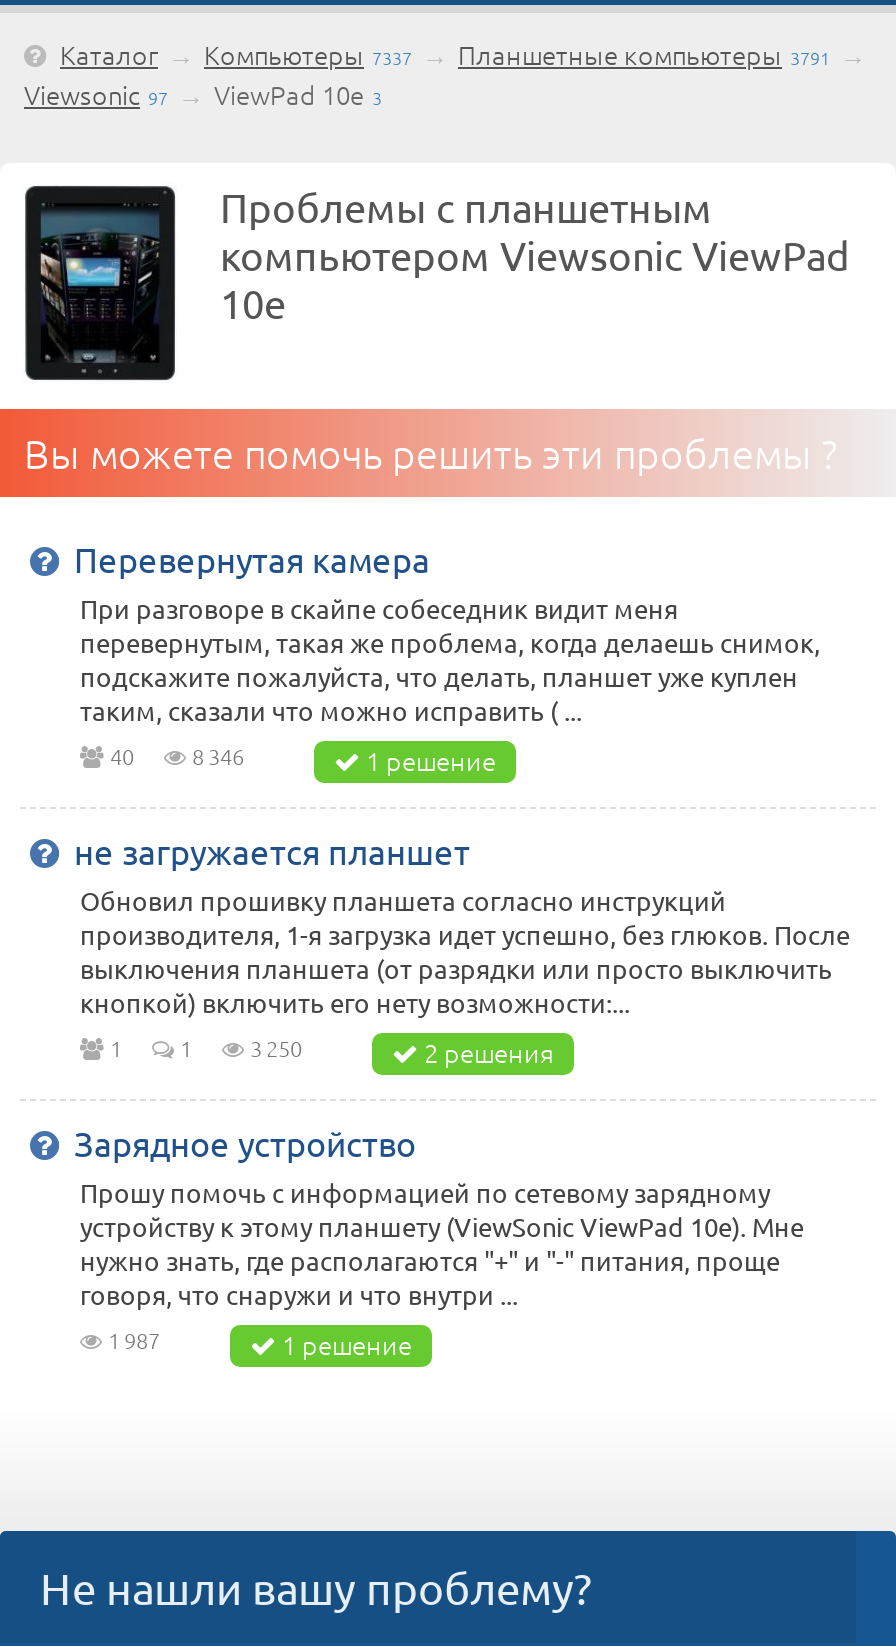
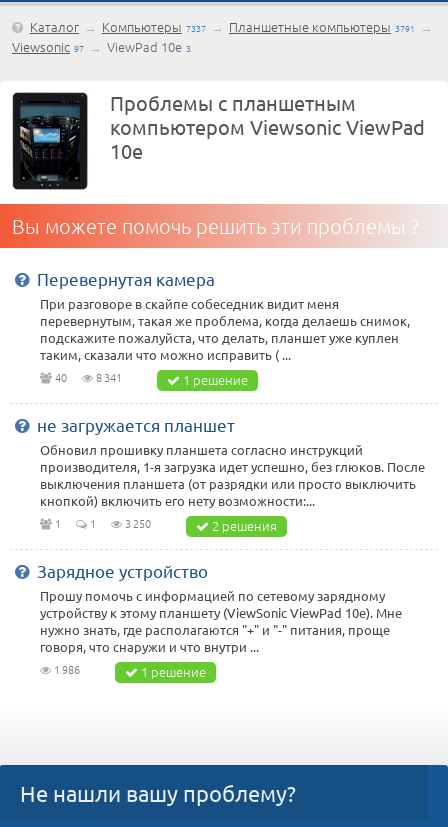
[104,739,244,771] 40 8 346 -> [52,369,122,385] 40 8 341
[102,1323,160,1355] 1 987 -> [51,661,80,677] 1 986

